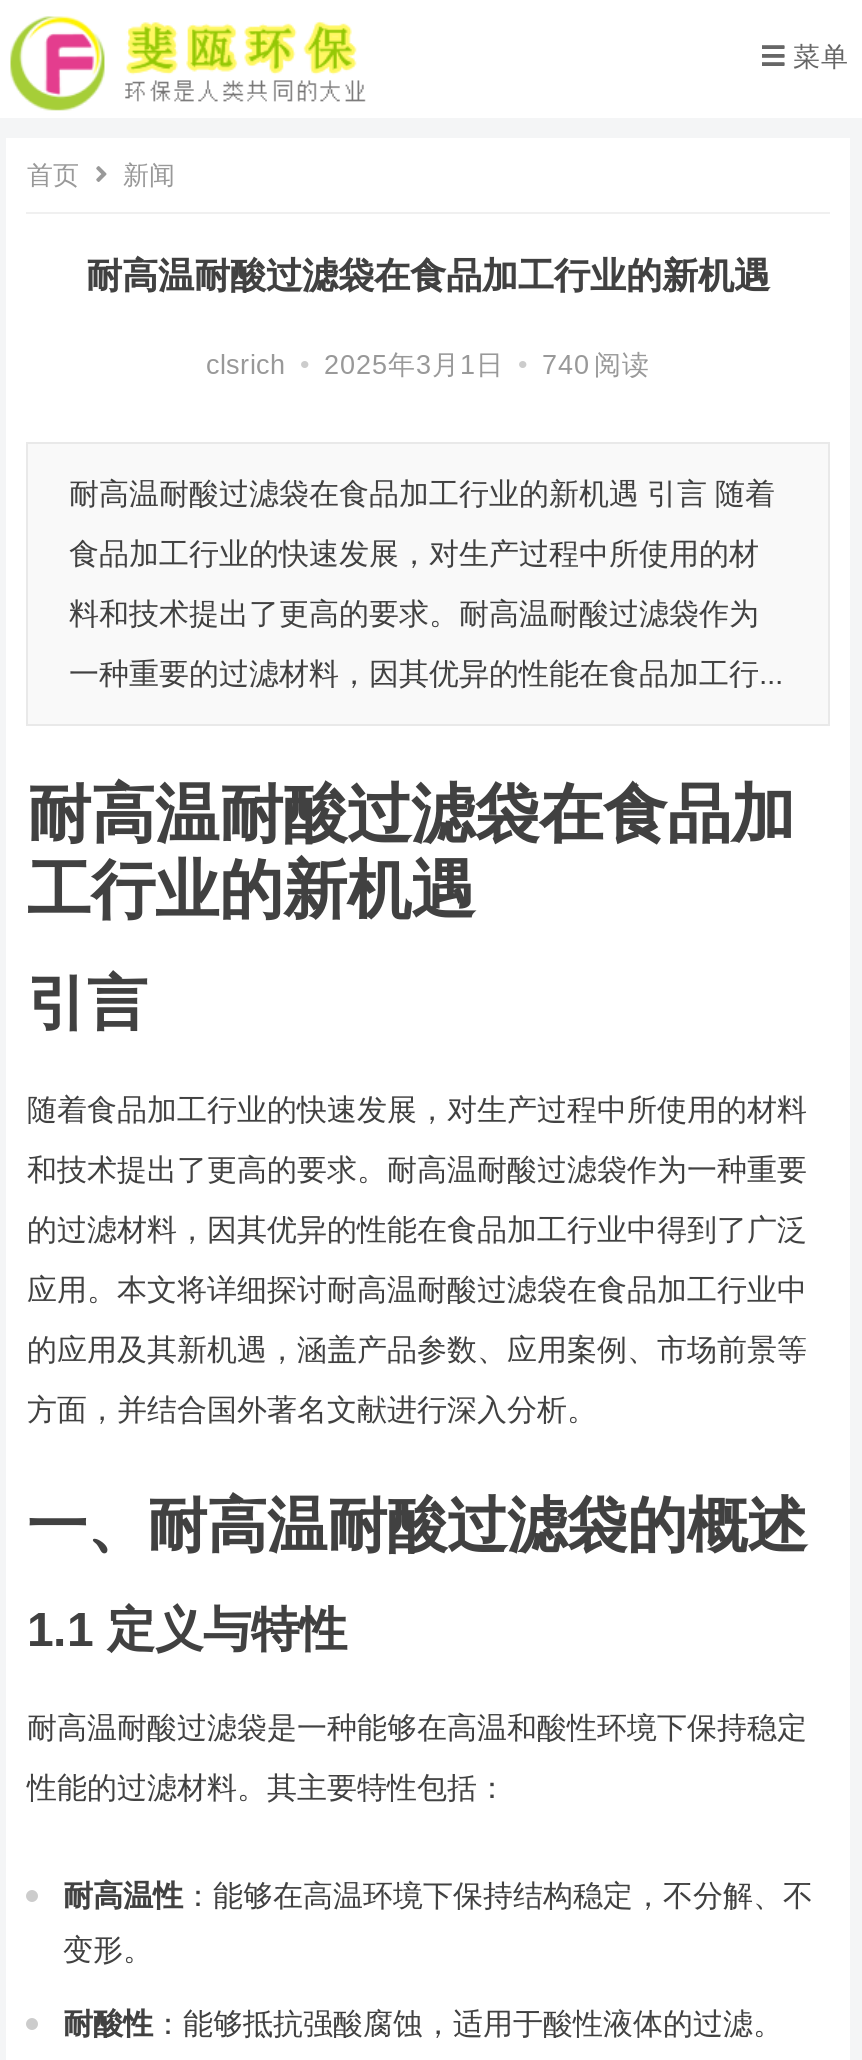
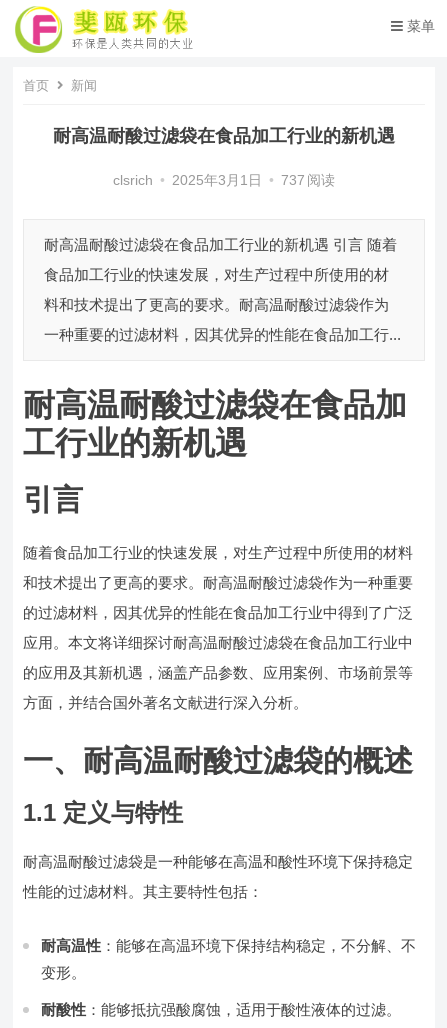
[206,350,650,380] clsrich • 2025年3月1日 • 740 阅读 -> [113,173,335,188] clsrich • 2025年3月1日 • 737 阅读

